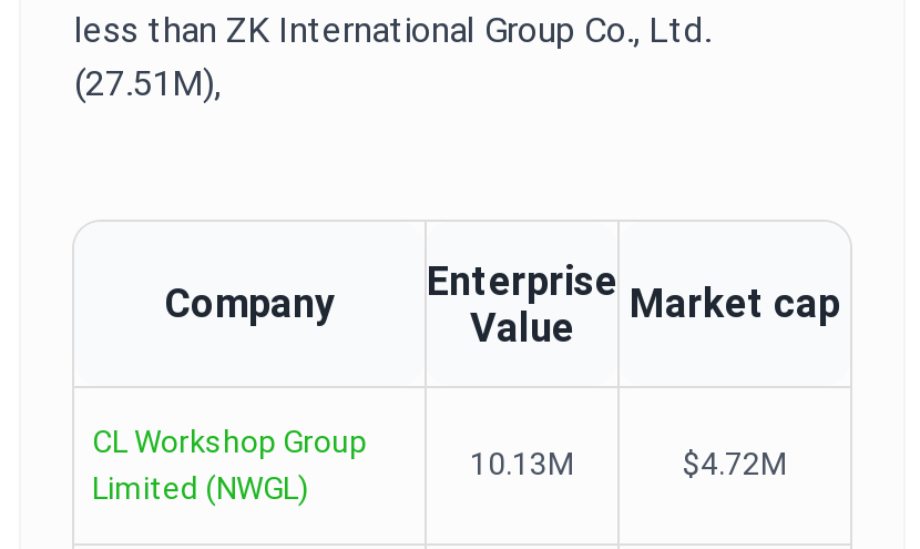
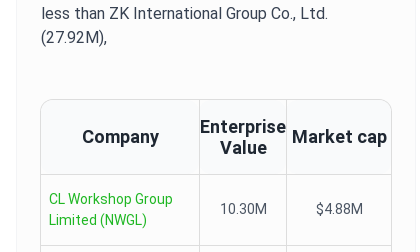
[74,62,221,104] (27.51M), -> [41,28,107,47] (27.92M),
[470,446,787,481] 10.13M | $4.72M -> [219,201,362,217] 10.30M | $4.88M

